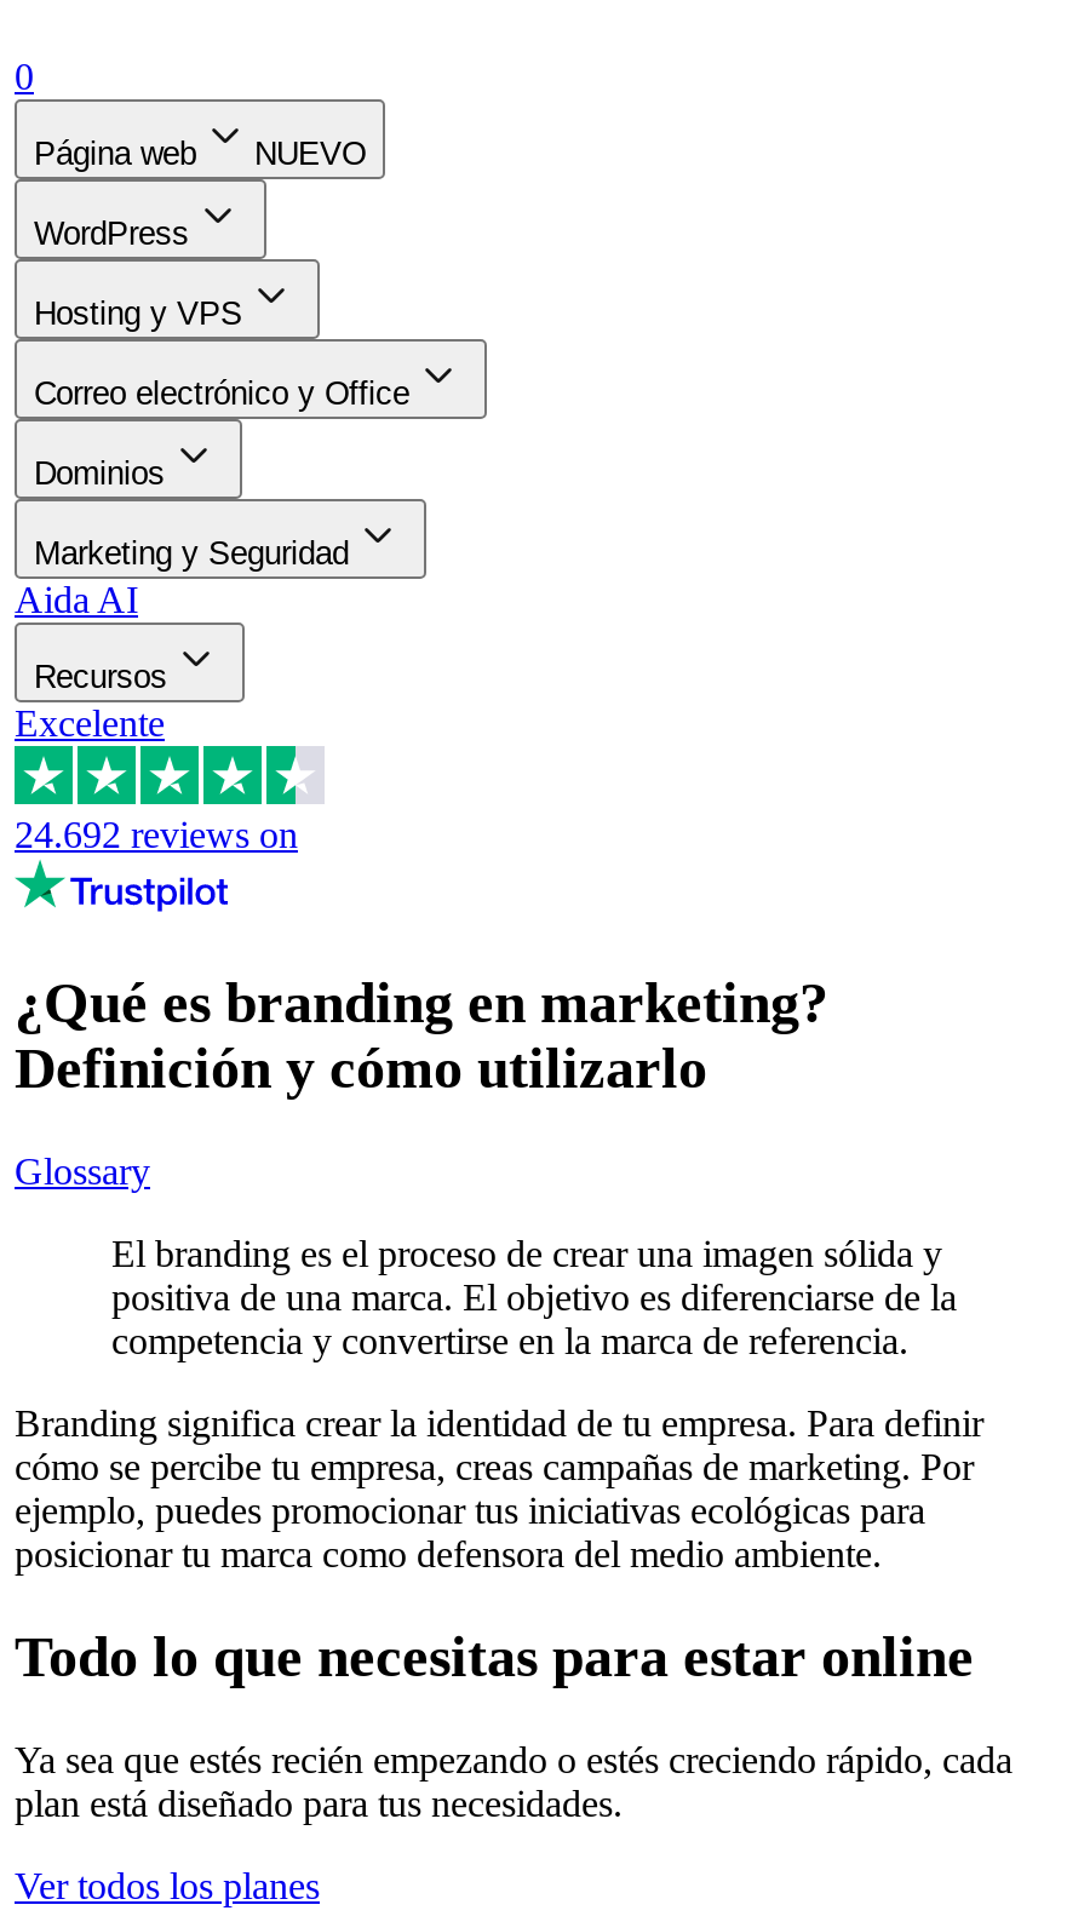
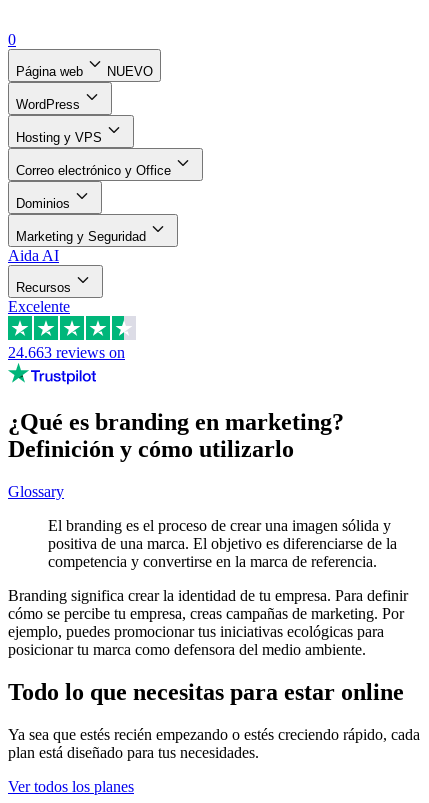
[15,814,298,855] 24.692 reviews on -> [8,344,125,361] 24.663 reviews on

